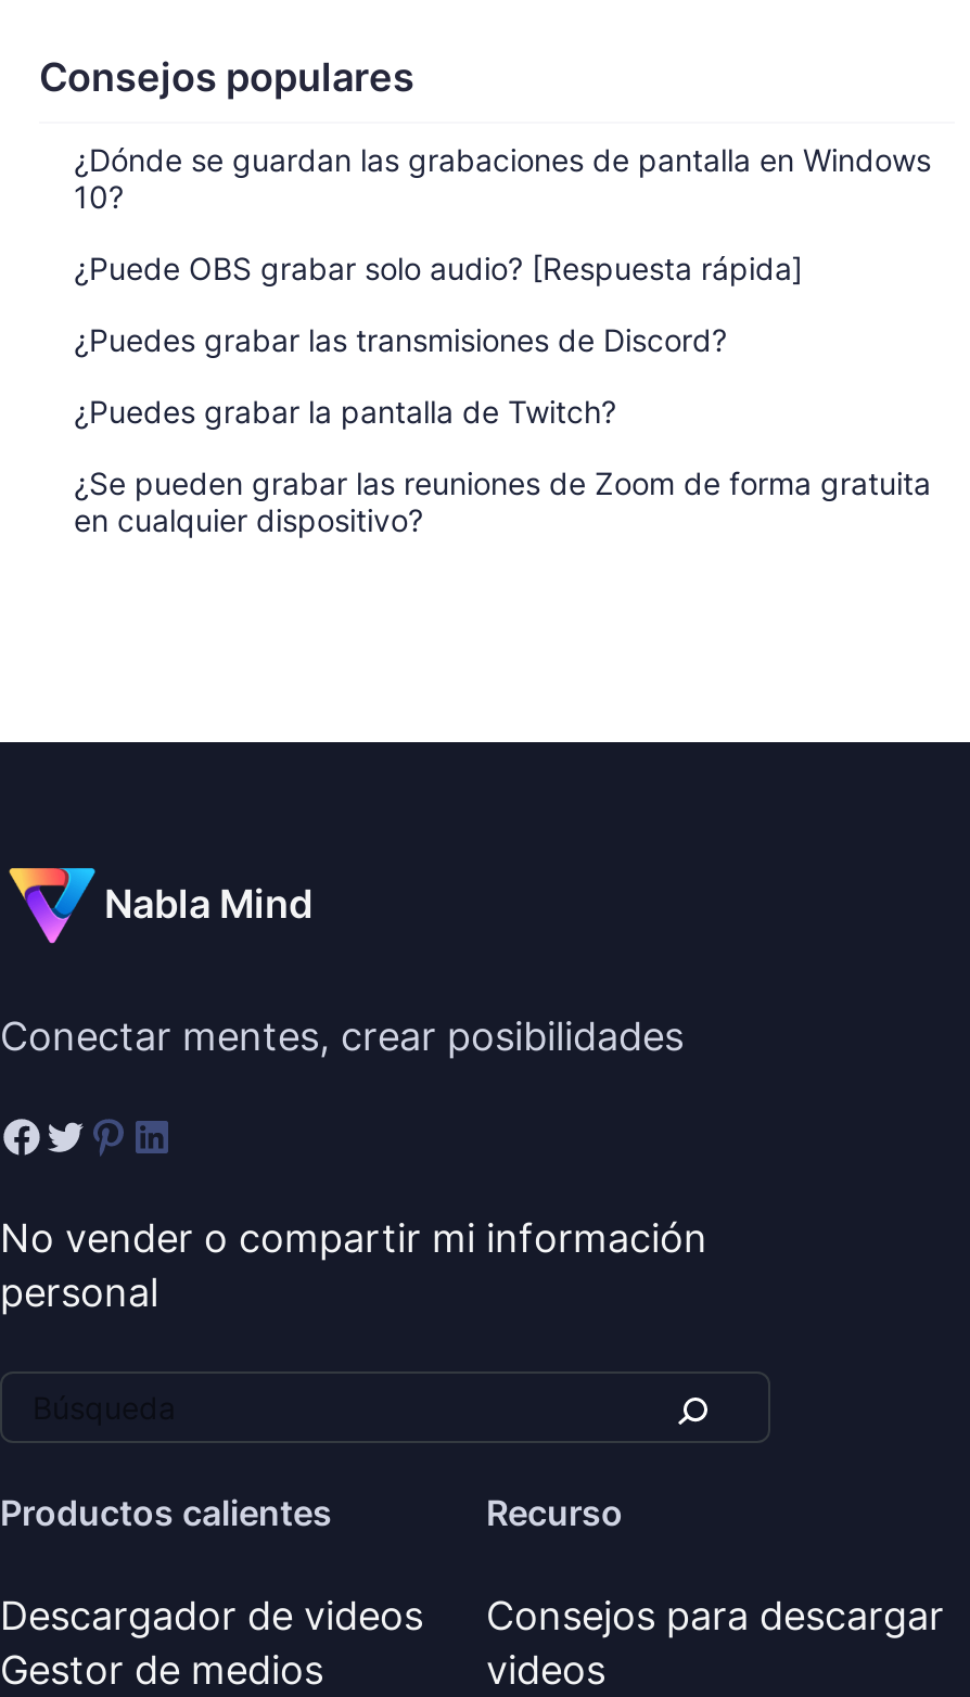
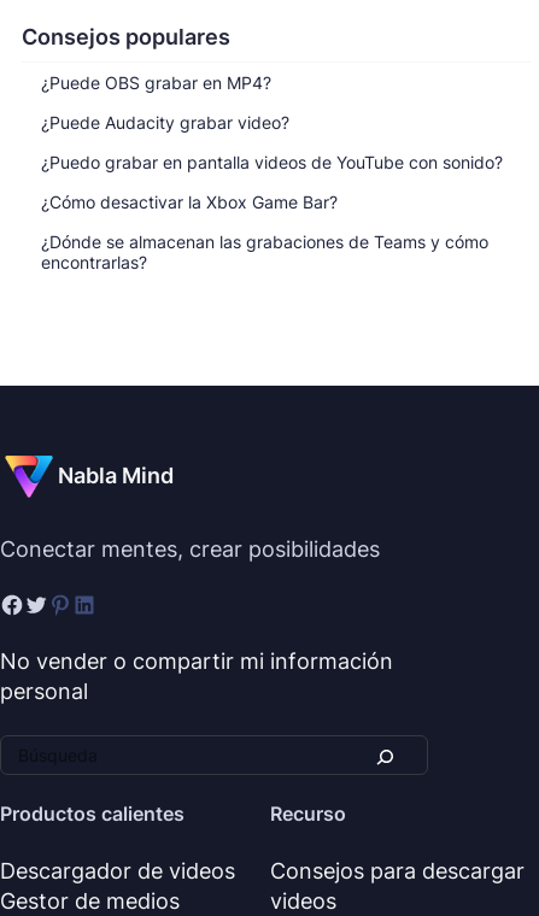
[74,141,931,215] ¿Dónde se guardan las grabaciones de pantalla en Windows | 10? -> [41,72,271,93] ¿Puede OBS grabar en MP4?
[74,250,803,286] ¿Puede OBS grabar solo audio? [Respuesta rápida] -> [41,112,289,133] ¿Puede Audacity grabar video?
[74,321,727,358] ¿Puedes grabar las transmisiones de Discord? -> [41,152,503,172] ¿Puedo grabar en pantalla videos de YouTube con sonido?
[74,393,616,430] ¿Puedes grabar la pantalla de Twitch? -> [41,192,338,212] ¿Cómo desactivar la Xbox Game Bar?
[74,464,931,538] ¿Se pueden grabar las reuniones de Zoom de forma gratuita | en cualquier dispositivo? -> [41,231,488,272] ¿Dónde se almacenan las grabaciones de Teams y cómo | encontrarlas?

